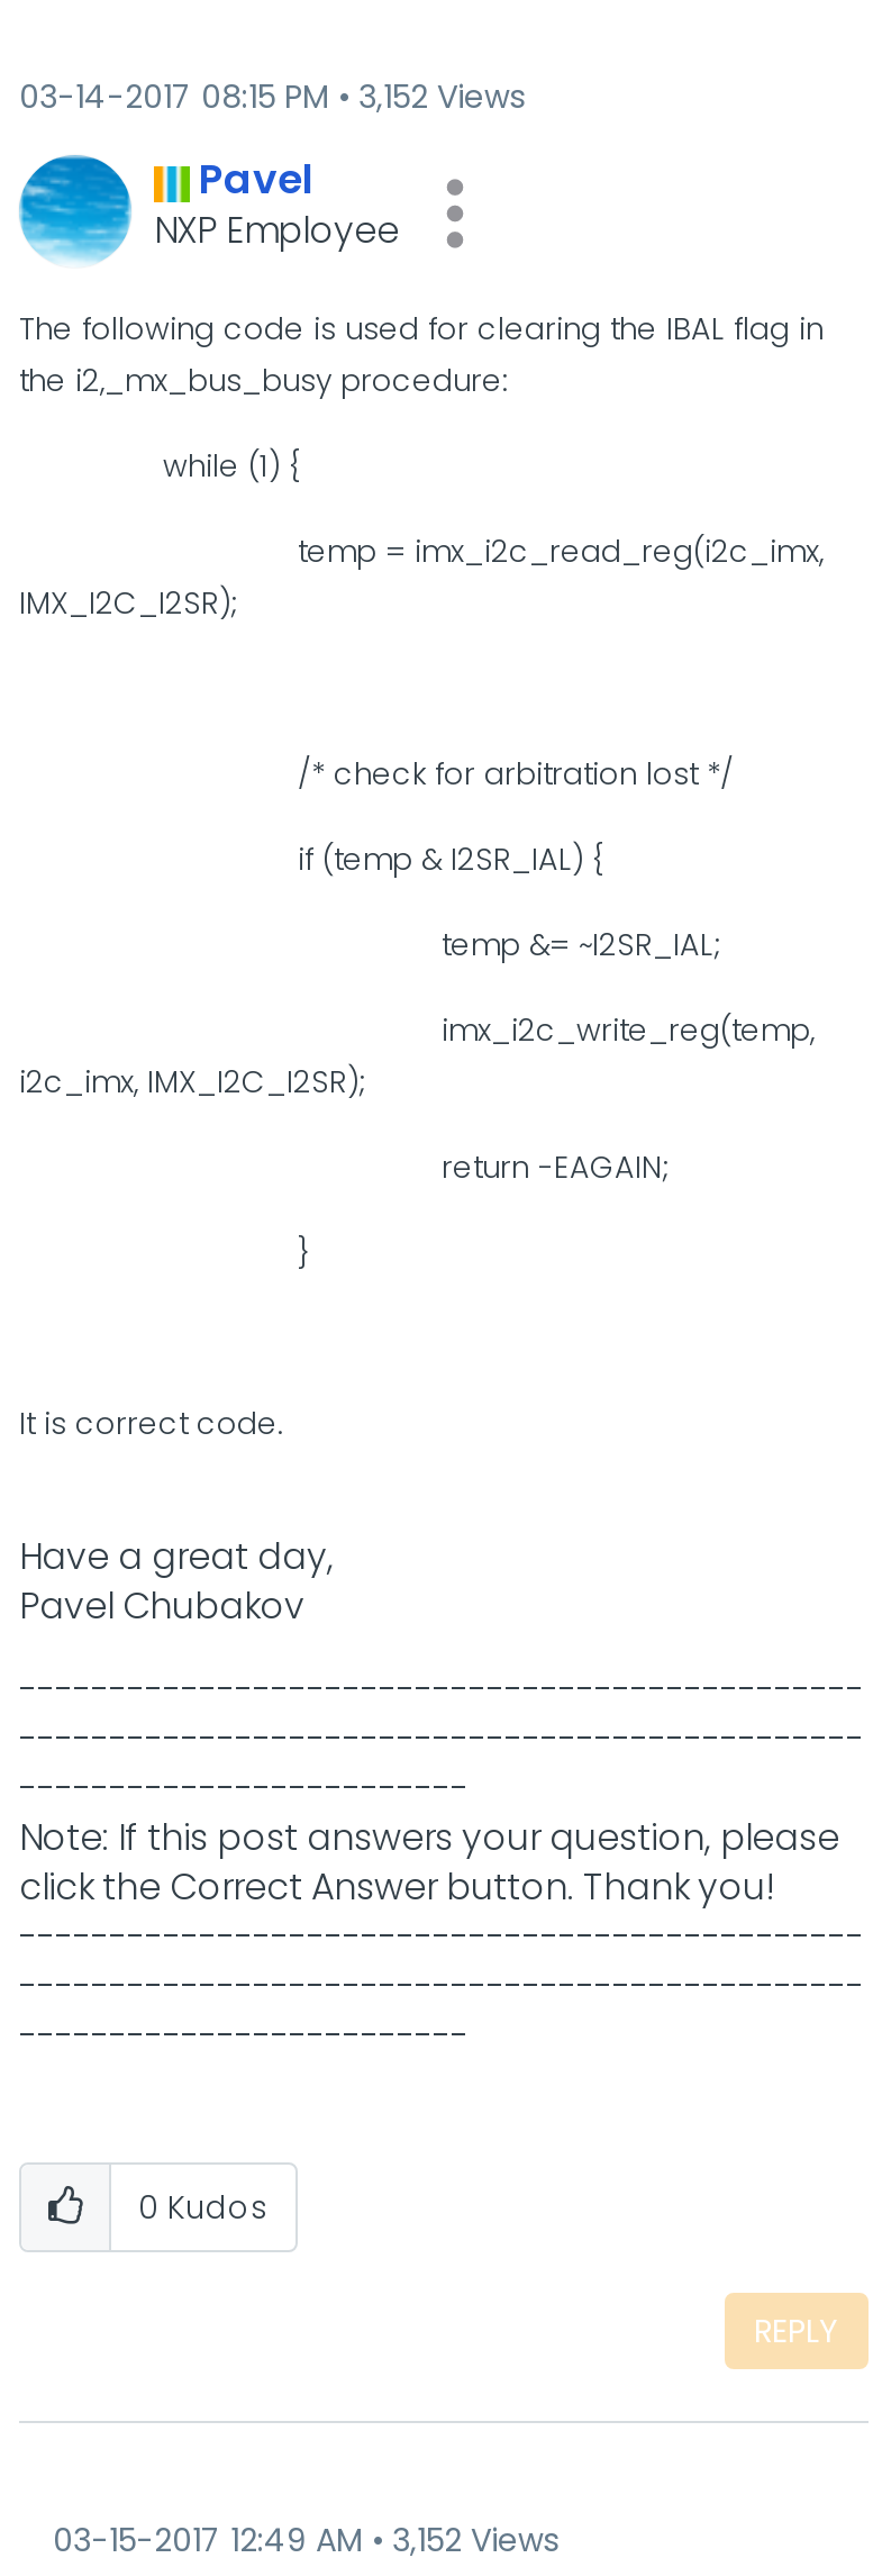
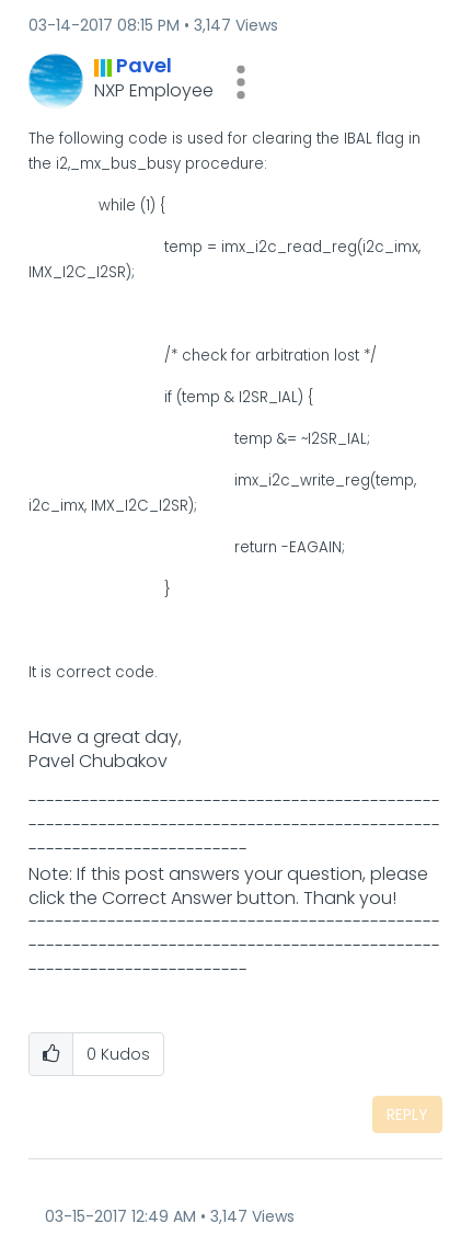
[19,74,525,119] 03-14-2017 08:15 PM 3,152 Views -> [28,14,278,36] 03-14-2017 08:15 PM 3,147 Views
[53,2518,558,2563] 03-15-2017 12:49 AM 3,152 Views -> [45,1205,295,1227] 03-15-2017 12:49 AM 3,147 Views

